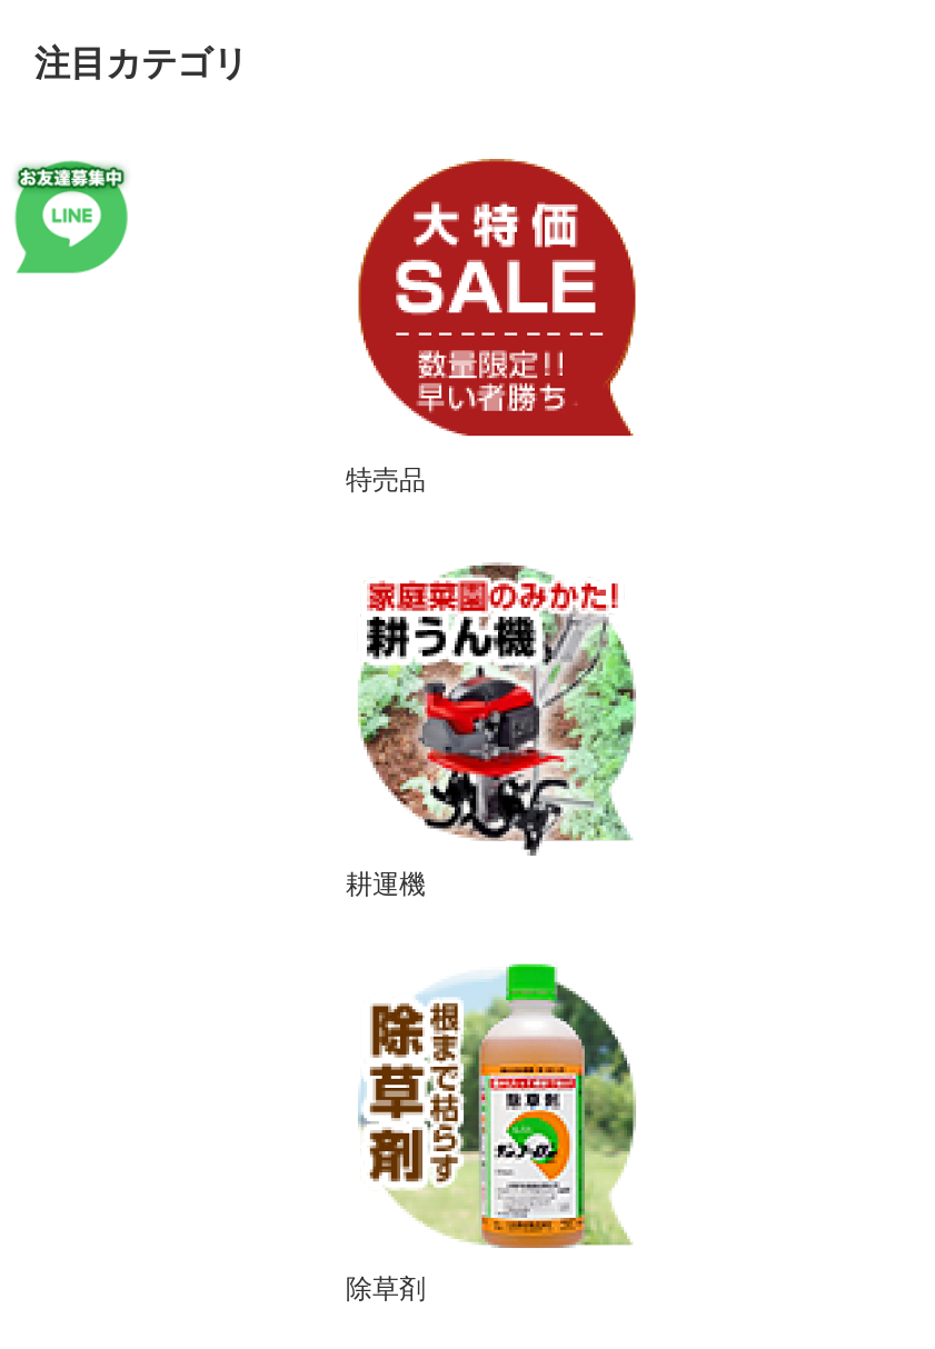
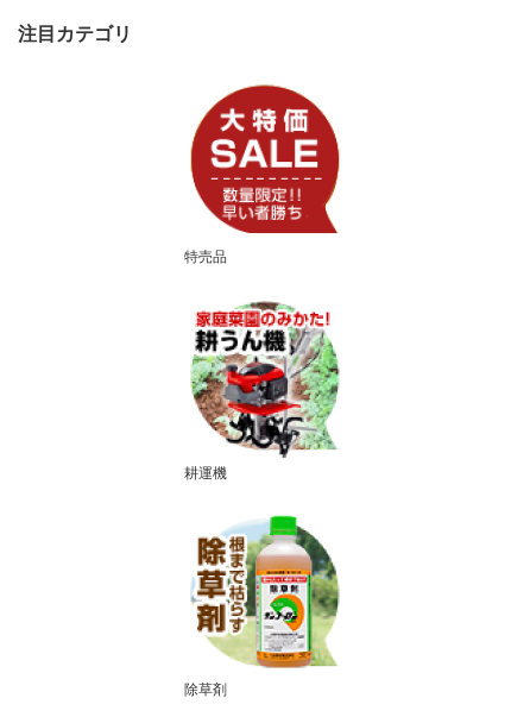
[12,158,130,276] [image] -> none

